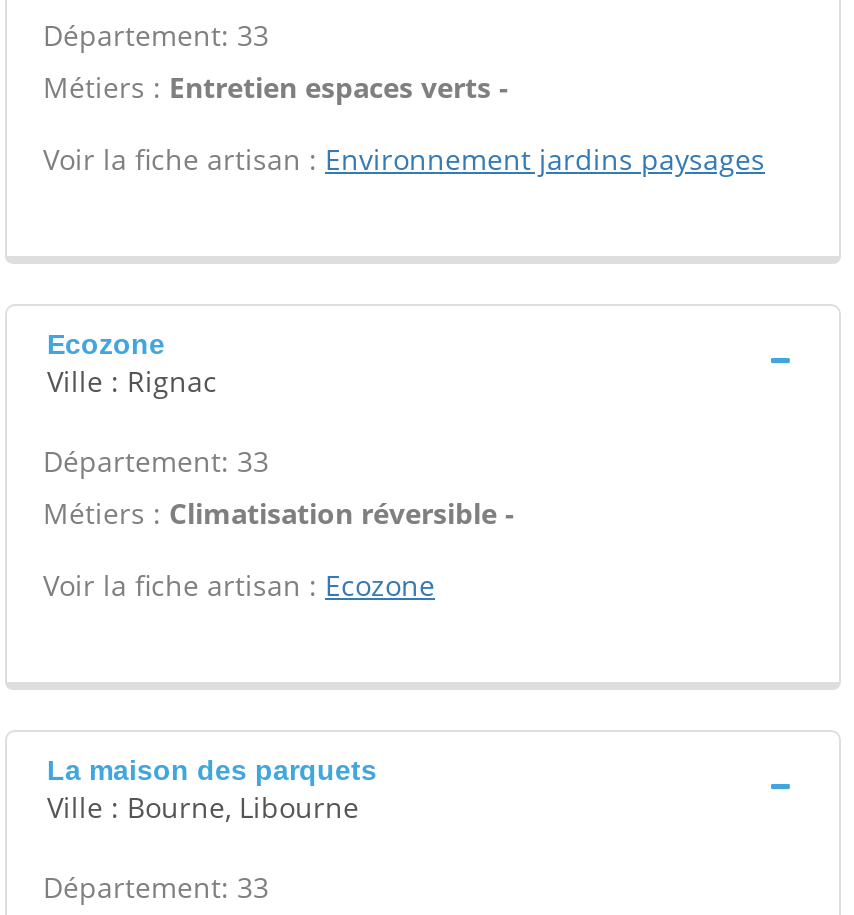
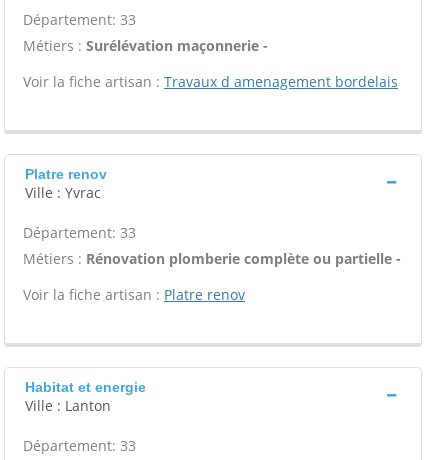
[43,68,509,106] Métiers : Entretien espaces verts - -> [23,36,268,55] Métiers : Surélévation maçonnerie -
[43,140,765,178] Voir la fiche artisan : Environnement jardins paysages -> [23,72,398,91] Voir la fiche artisan : Travaux d amenagement bordelais
[47,328,217,400] Ecozone | Ville : Rignac -> [25,166,107,202] Platre renov | Ville : Yvrac
[43,494,515,532] Métiers : Climatisation réversible - -> [23,249,401,268] Métiers : Rénovation plomberie complète ou partielle -
[43,566,435,604] Voir la fiche artisan : Ecozone -> [23,285,245,304] Voir la fiche artisan : Platre renov
[47,754,377,826] La maison des parquets | Ville : Bourne, Libourne -> [25,379,146,415] Habitat et energie | Ville : Lanton

